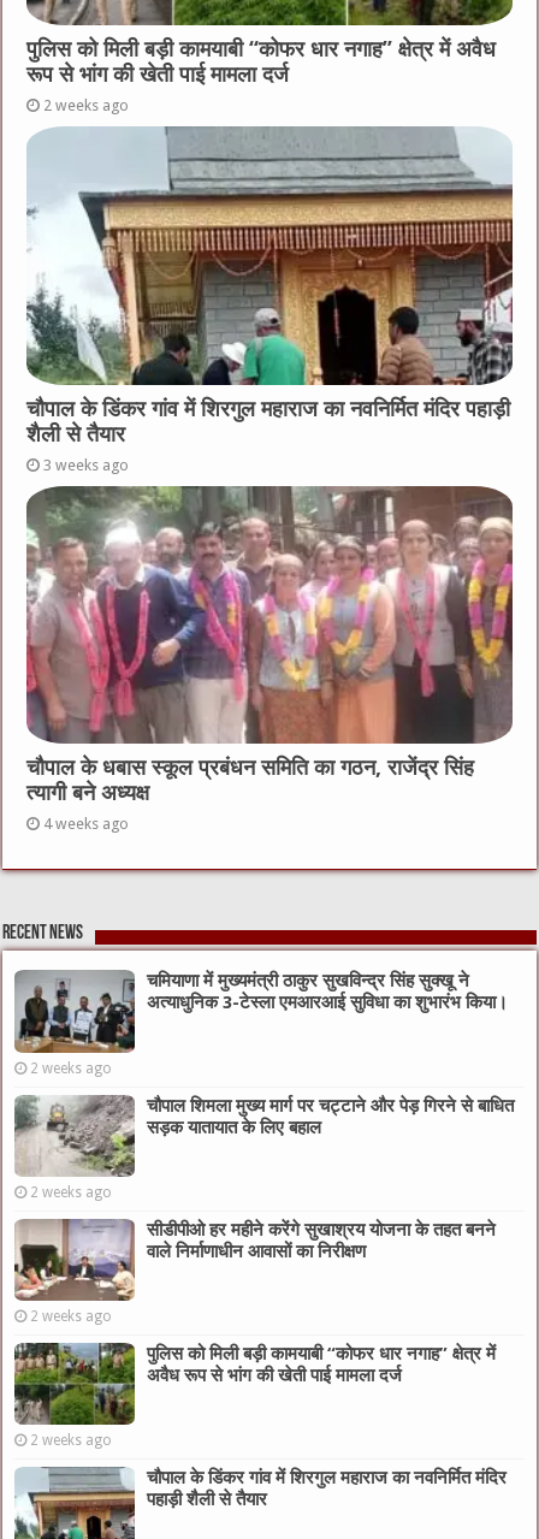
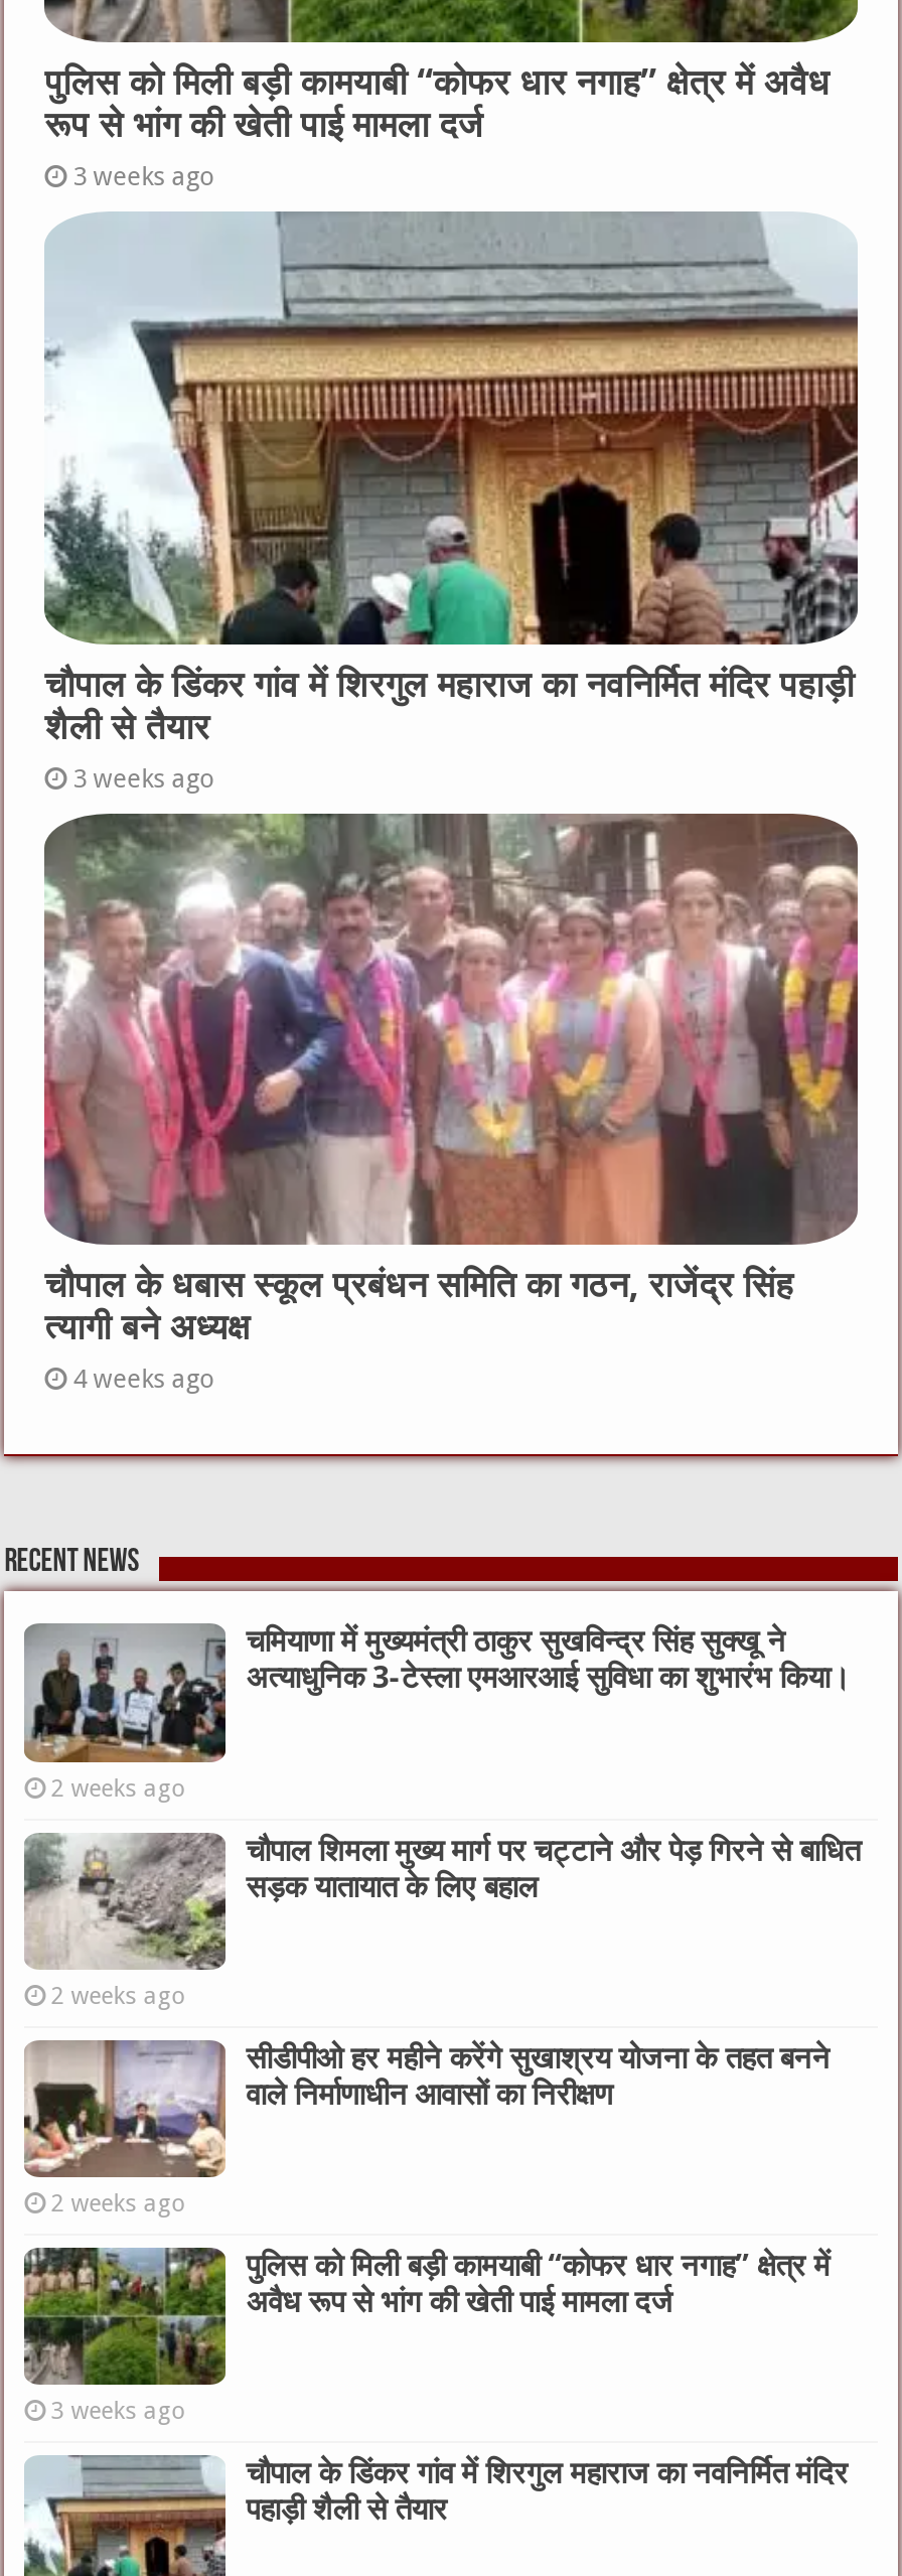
[44,96,129,114] 2 weeks ago -> [73,161,216,191] 3 weeks ago
[30,1432,112,1449] 2 weeks ago -> [51,2397,188,2425] 3 weeks ago

